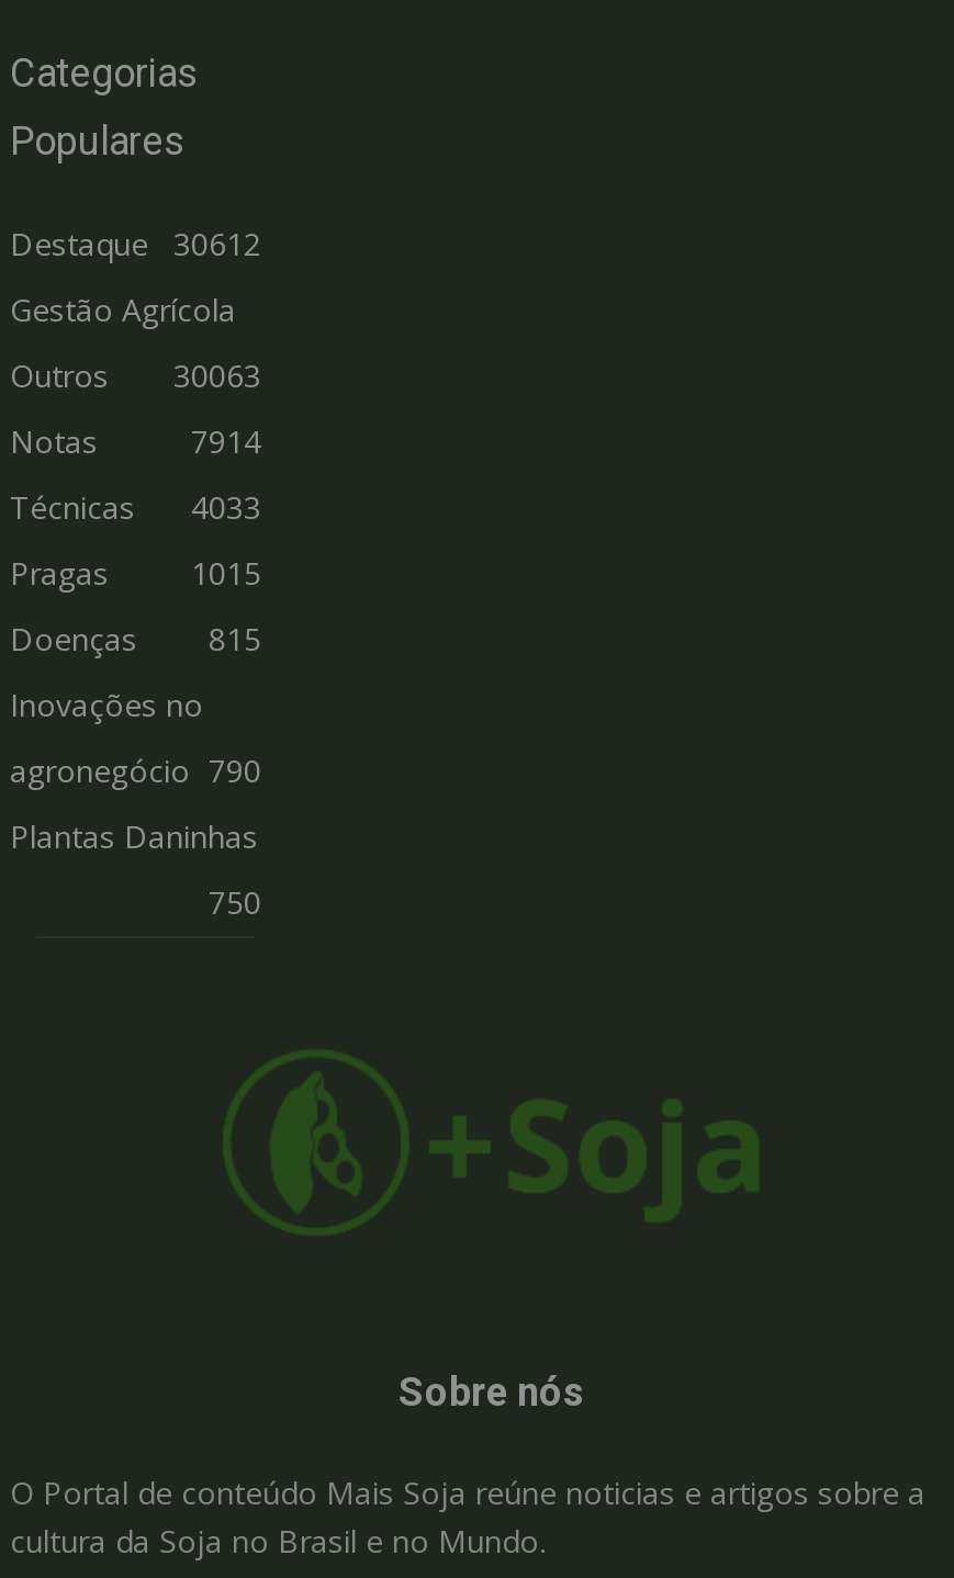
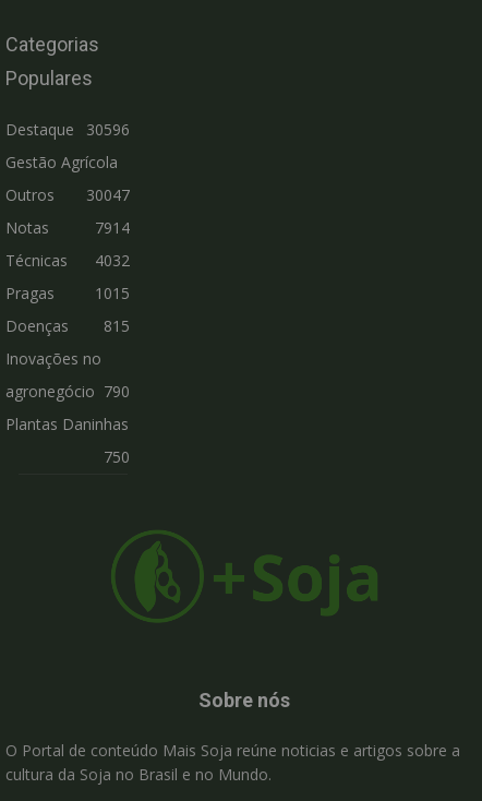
[10,223,261,264] Destaque 30612 -> [5,119,130,140] Destaque 30596
[10,354,261,396] Outros 30063 -> [5,184,130,205] Outros 30047
[10,486,261,528] Técnicas 4033 -> [5,250,130,271] Técnicas 4032

